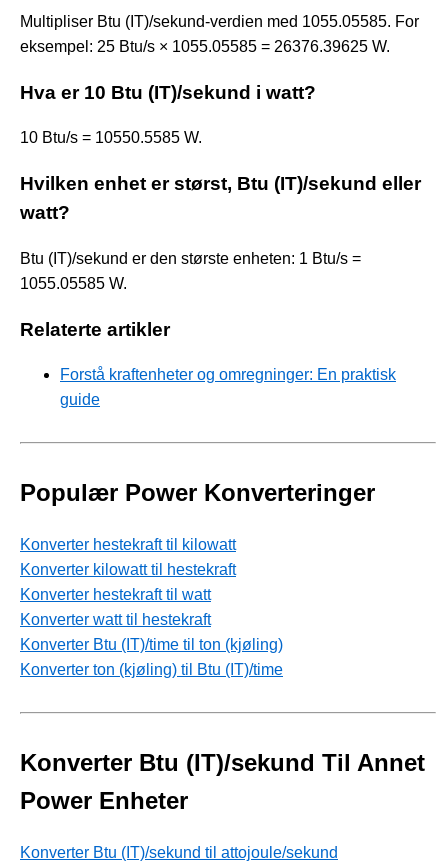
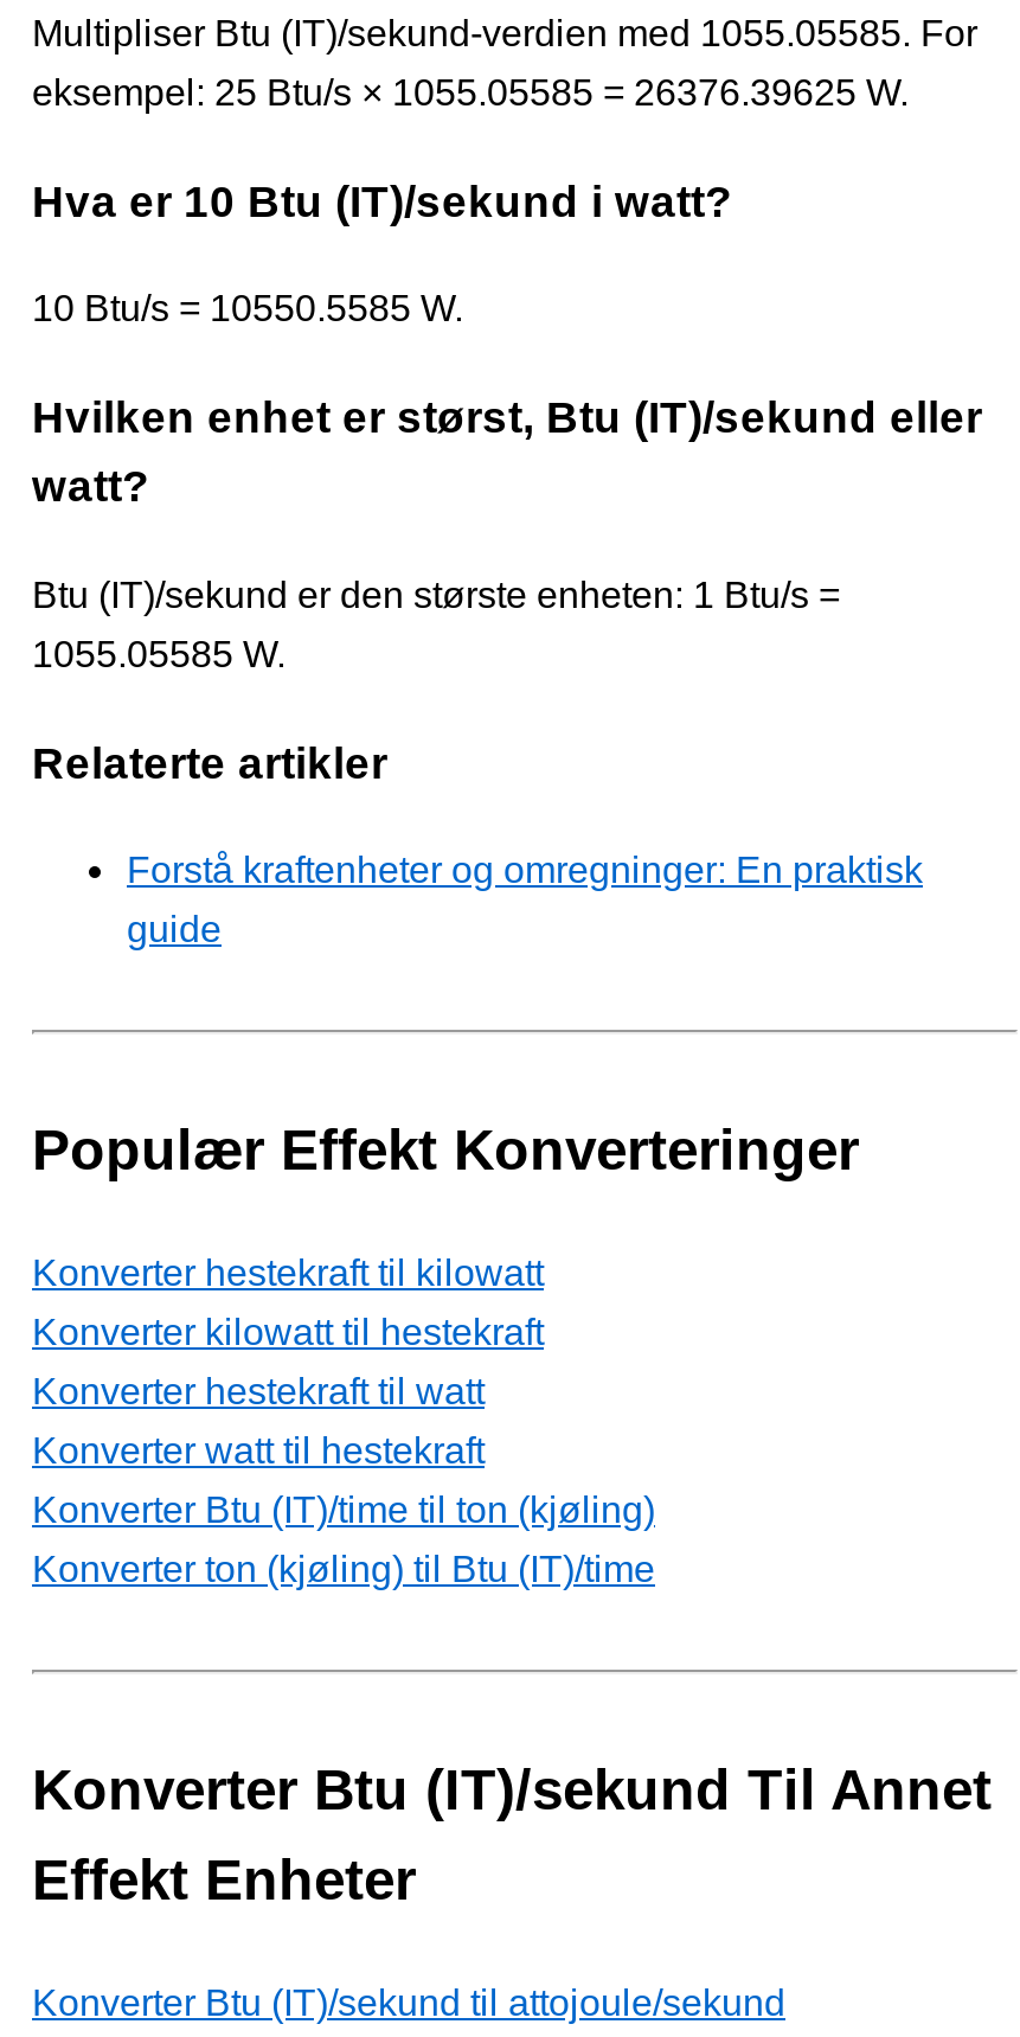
[20,479,375,506] Populær Power Konverteringer -> [32,1118,859,1182] Populær Effekt Konverteringer
[20,787,188,814] Power Enheter -> [32,1848,416,1912] Effekt Enheter

